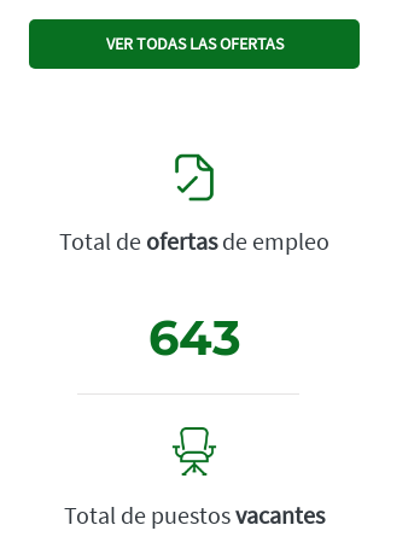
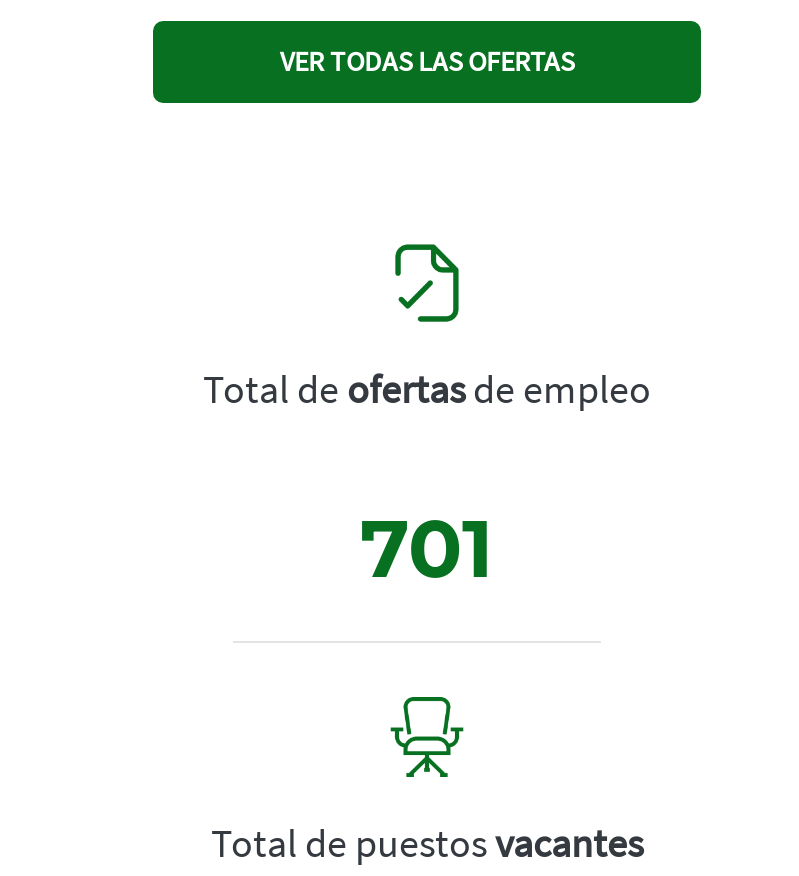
[148,307,241,366] 643 -> [360,498,494,596] 701

